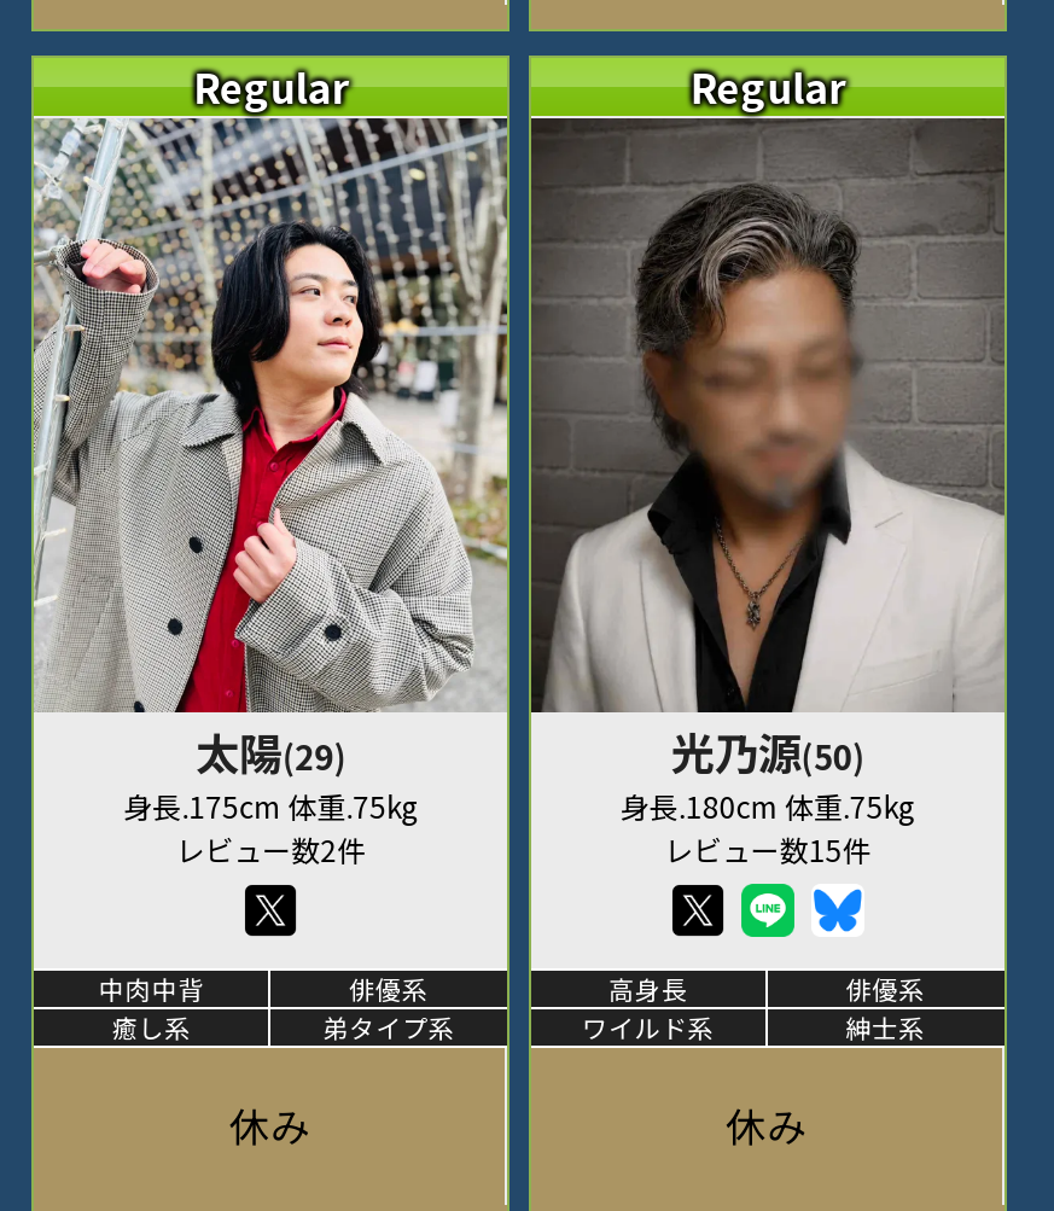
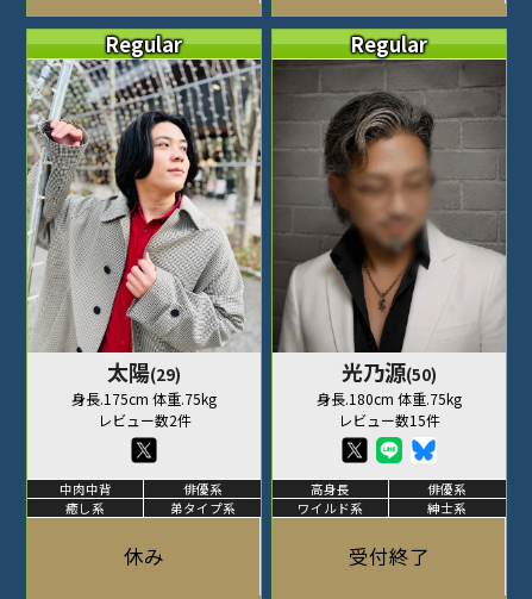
[726,1097,808,1155] 休み -> [348,542,429,571] 受付終了

